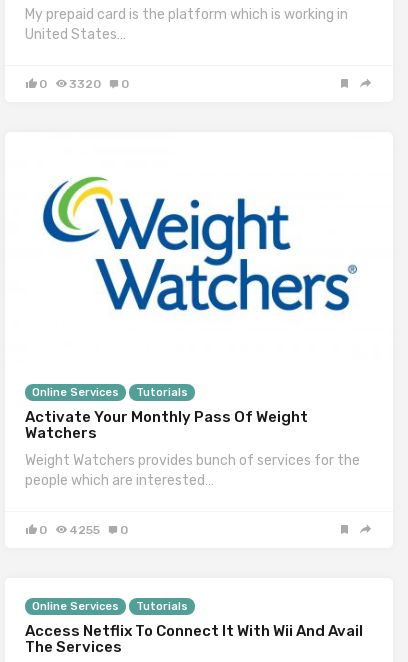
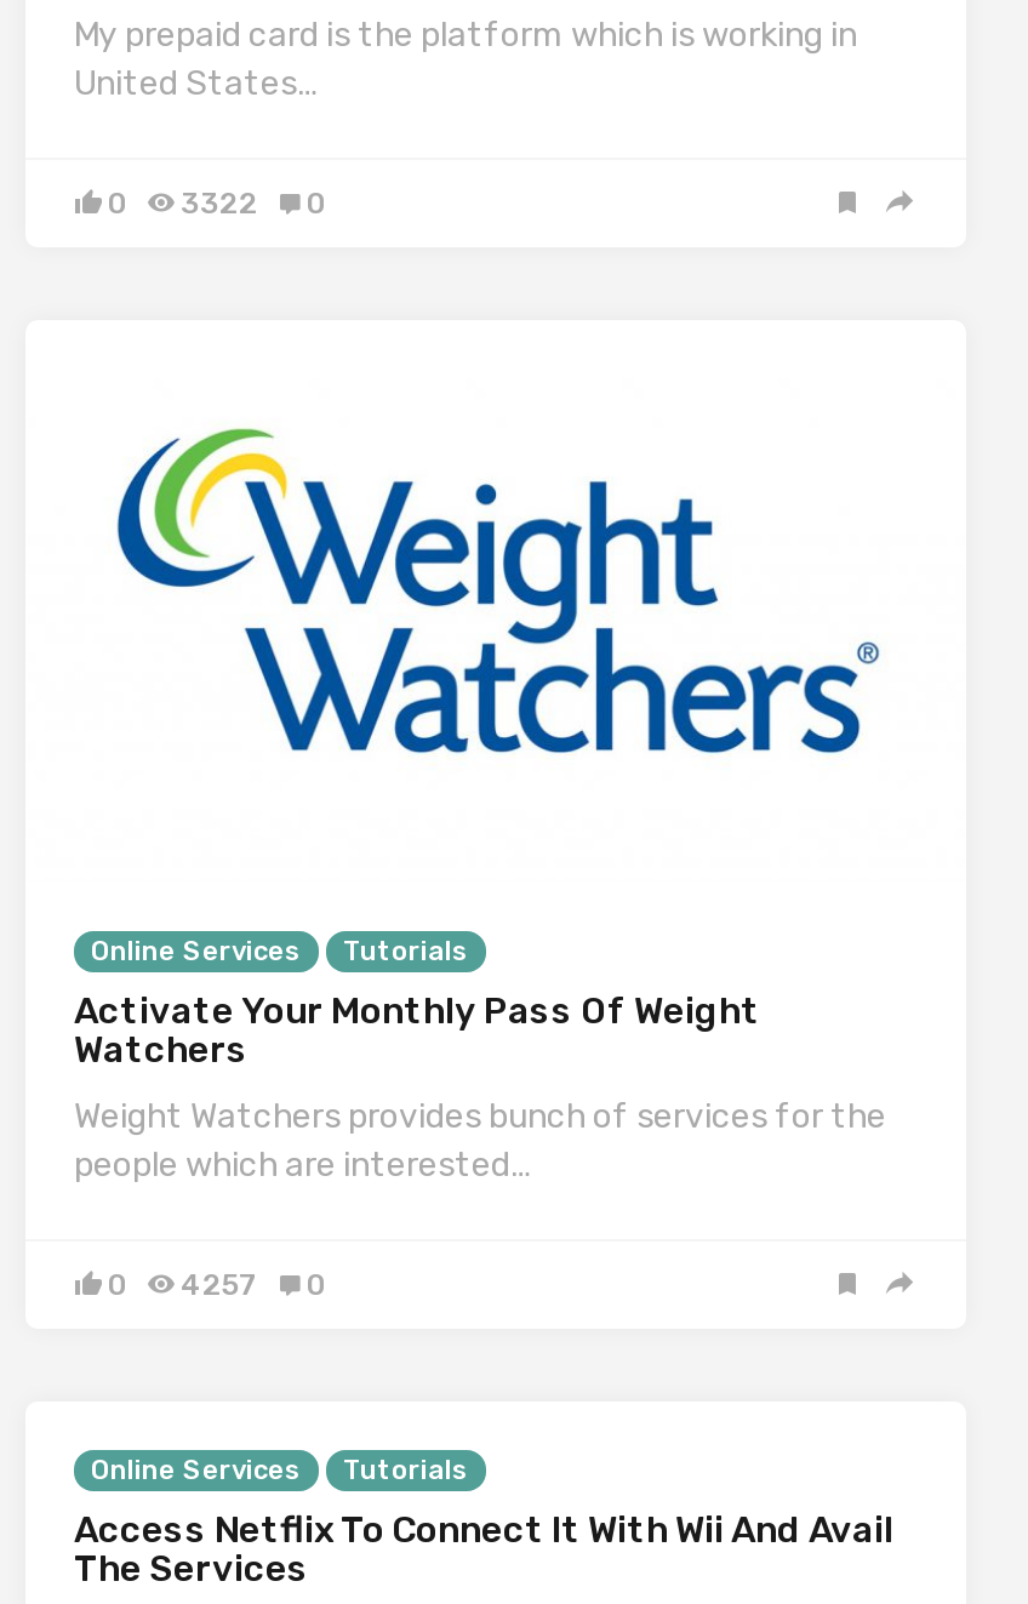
[39,77,129,91] 0 3320 0 -> [108,186,326,220] 0 3322 0
[39,523,128,537] 0 4255 0 -> [108,1269,326,1303] 0 4257 0

